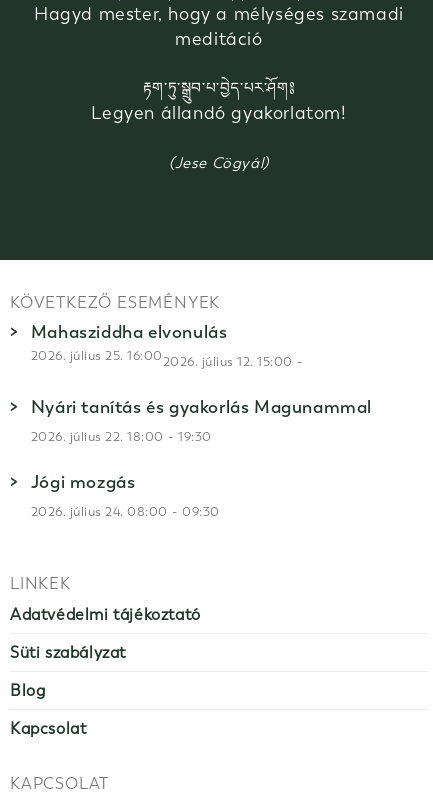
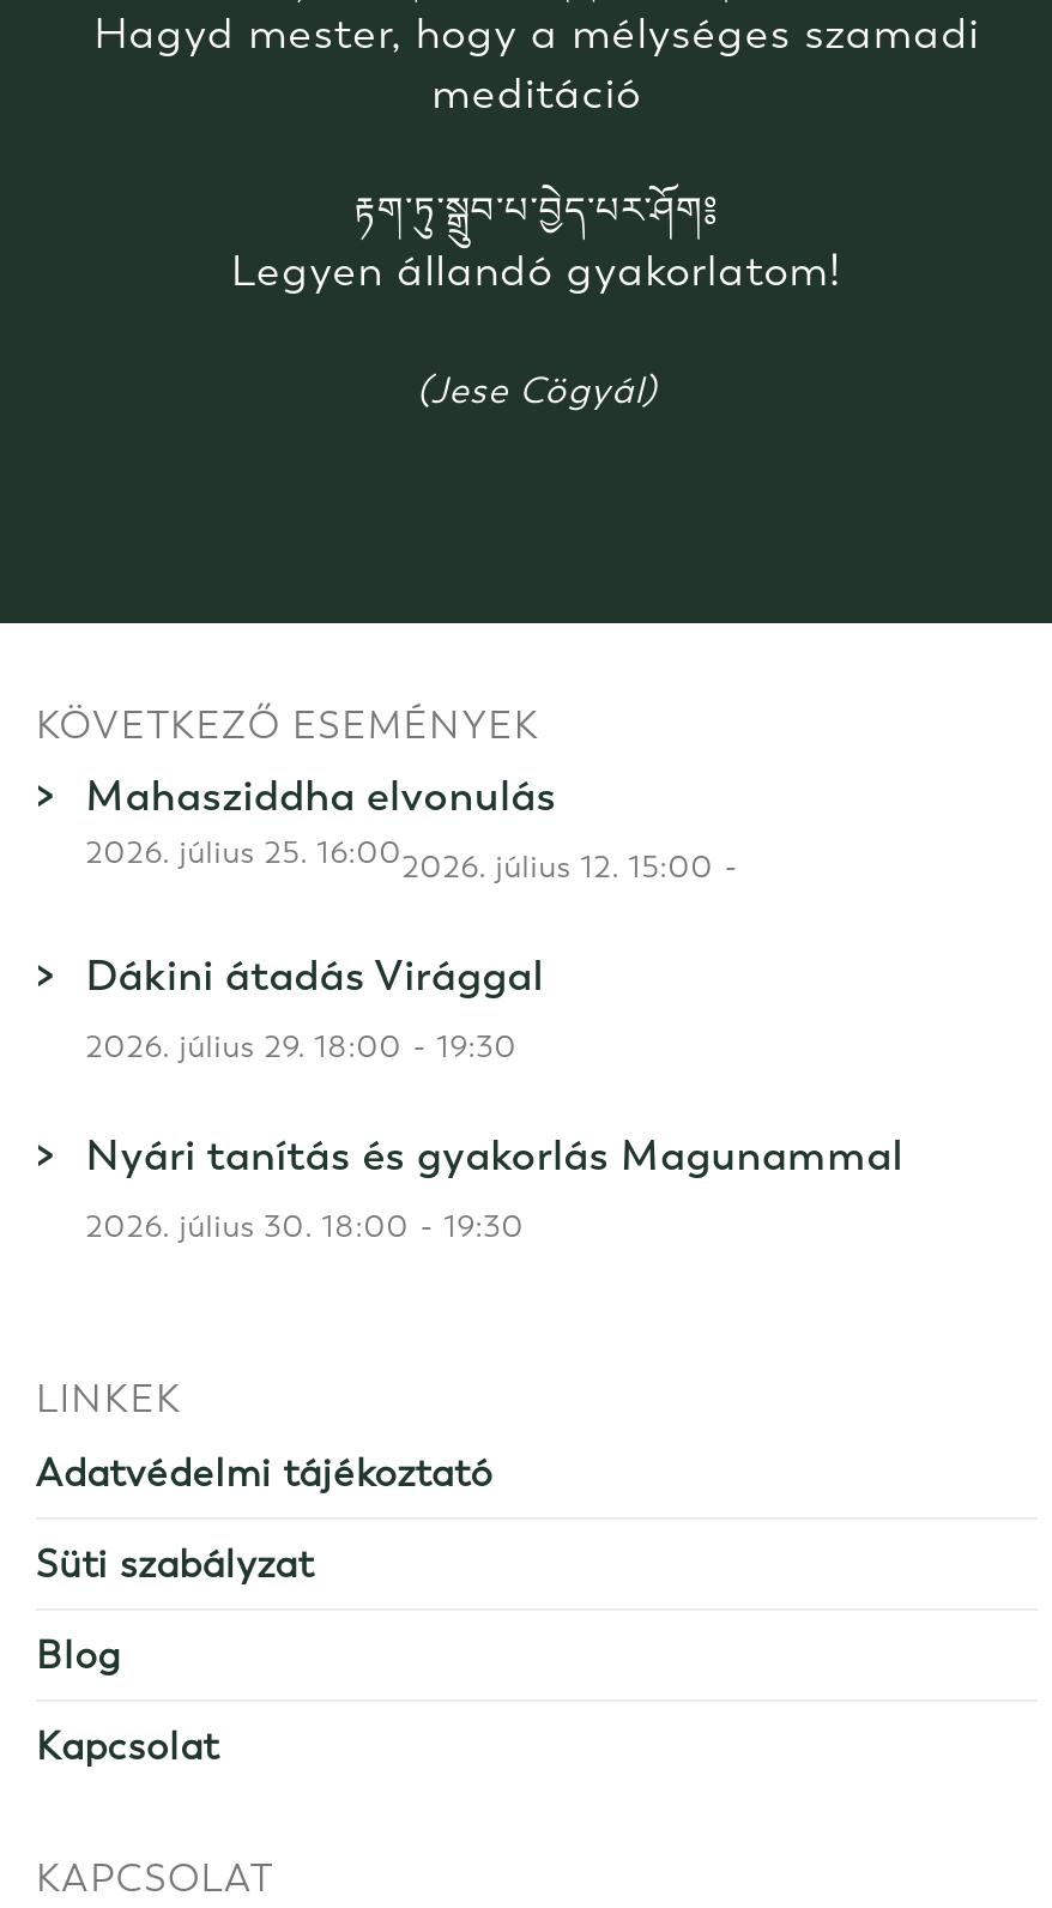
none -> [86,949,544,1066] Dákini átadás Virággal | 2026. július 29. 18:00 - 19:30
moved [31,396,372,418] -> [86,1129,903,1181]: Nyári tanítás és gyakorlás Magunammal
[31,428,220,520] 2026. július 22. 18:00 - 19:30 | Jógi mozgás | 2026. július 24. 08:00 - 09:30 -> [86,1205,524,1246] 2026. július 30. 18:00 - 19:30

